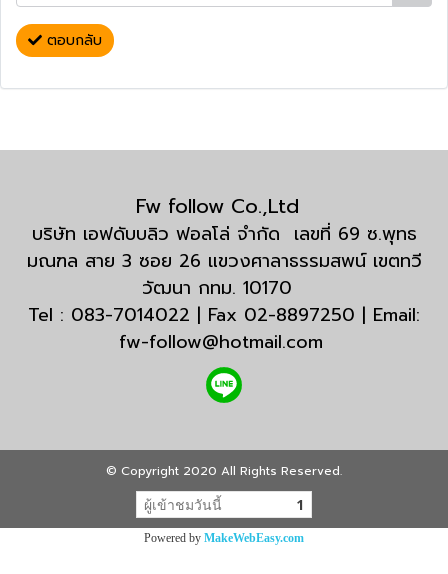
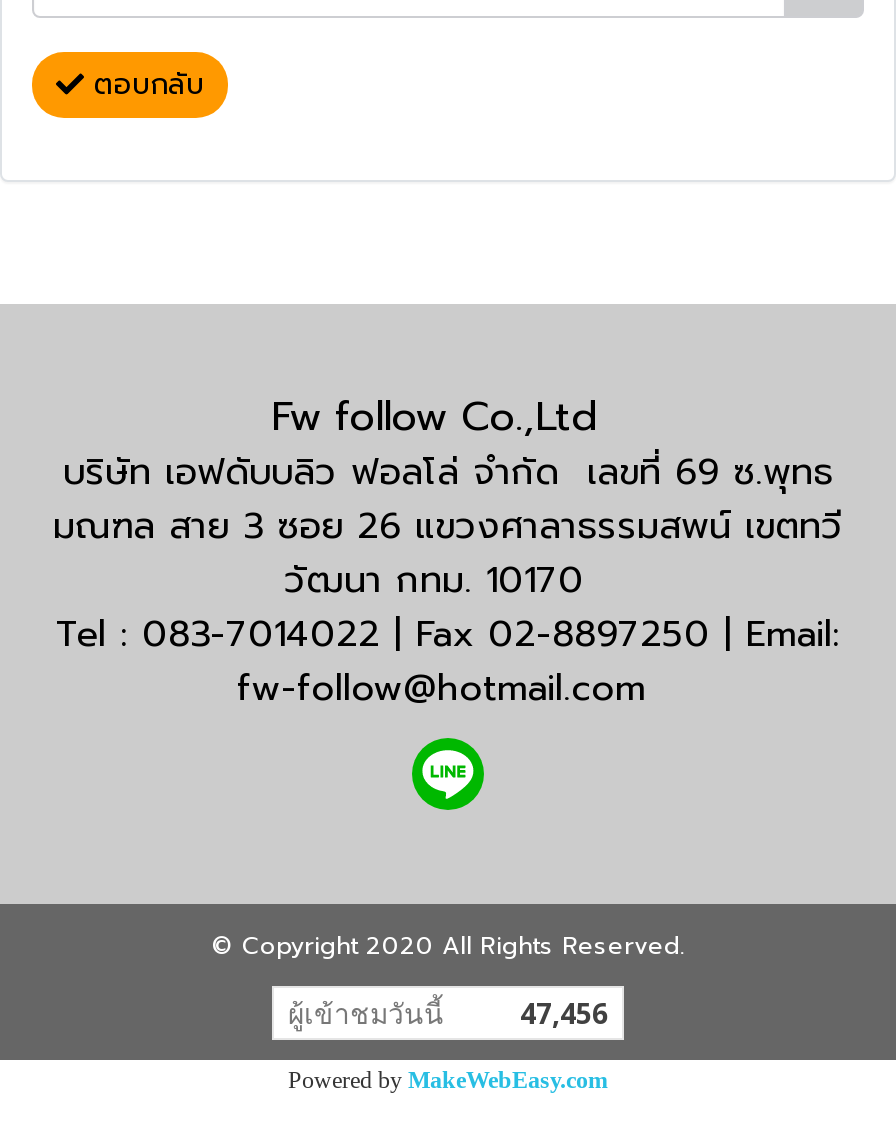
[296,494,304,513] 1 -> [520,993,608,1031] 47,456

